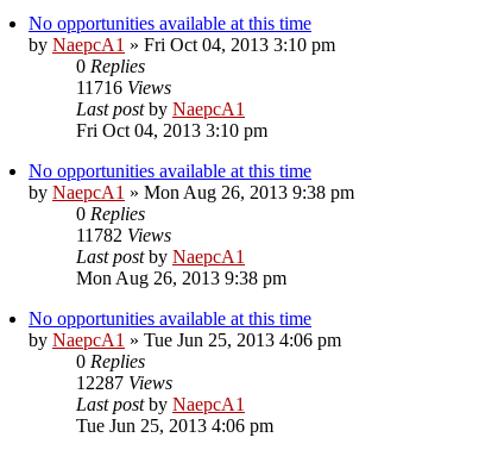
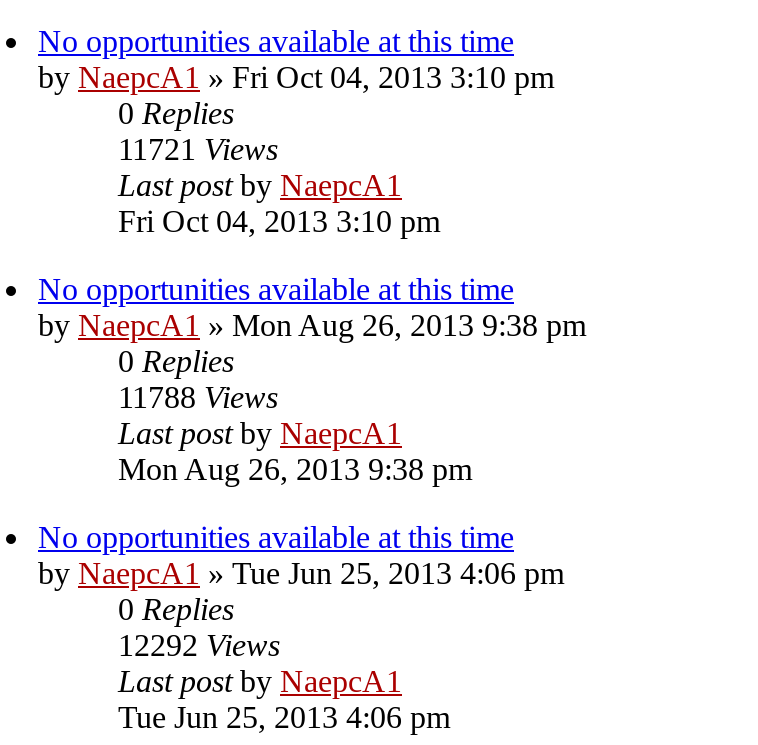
[76,77,171,97] 11716 Views -> [118,131,278,165] 11721 Views
[76,225,171,245] 11782 Views -> [118,379,278,413] 11788 Views
[76,372,172,392] 12287 Views -> [118,627,280,661] 12292 Views

